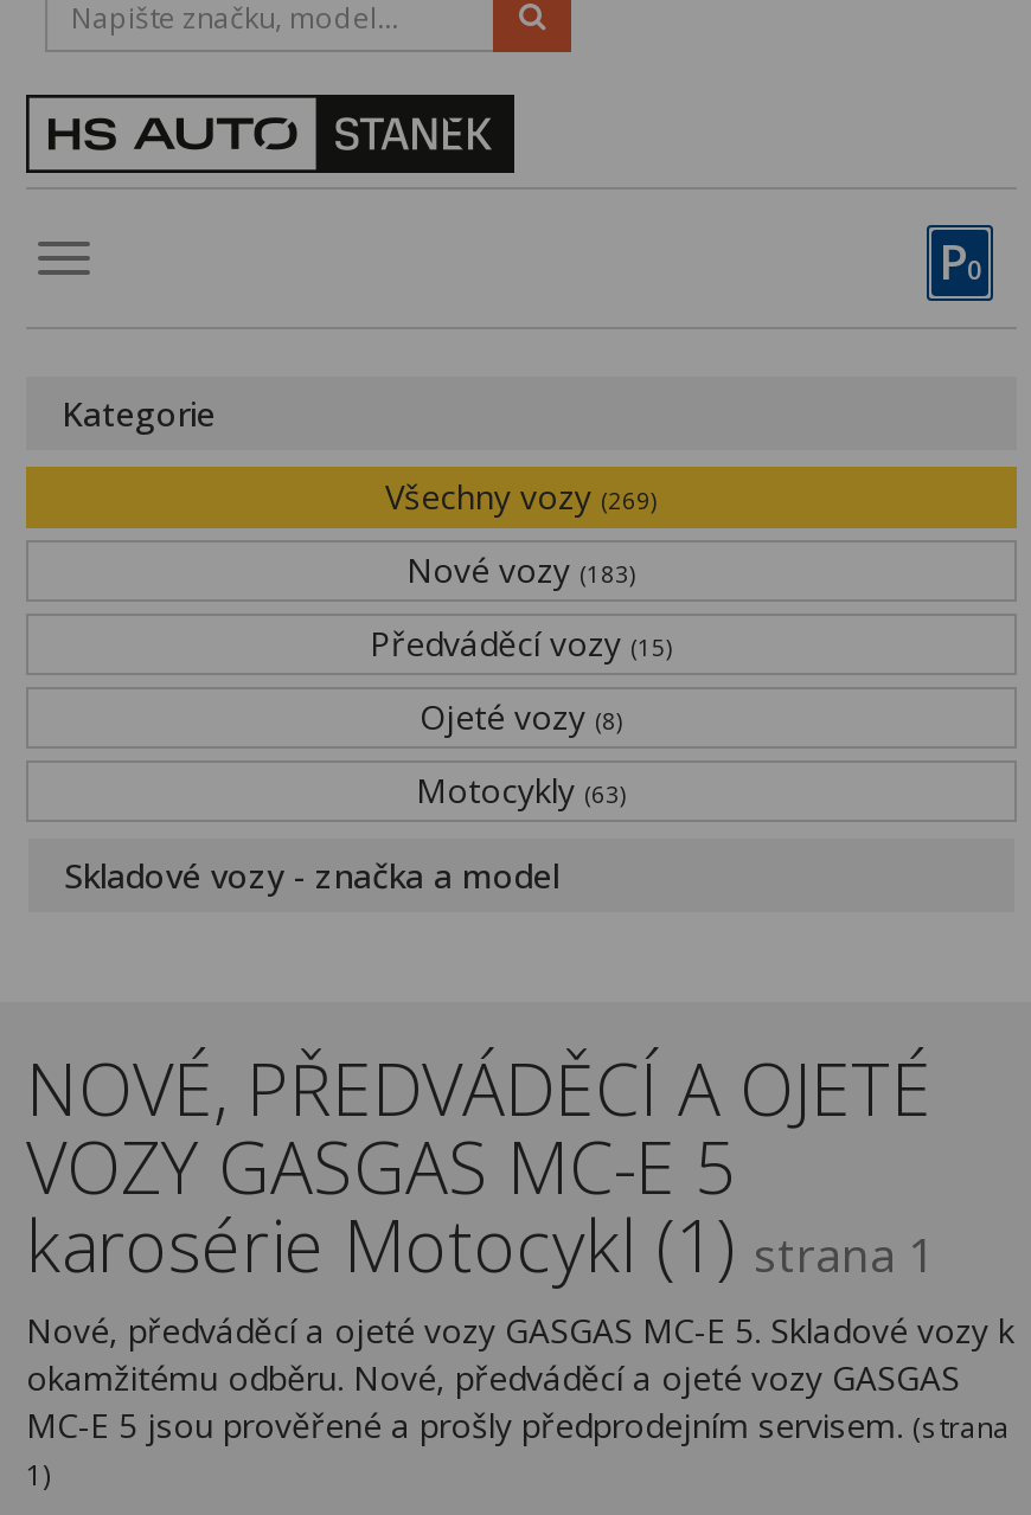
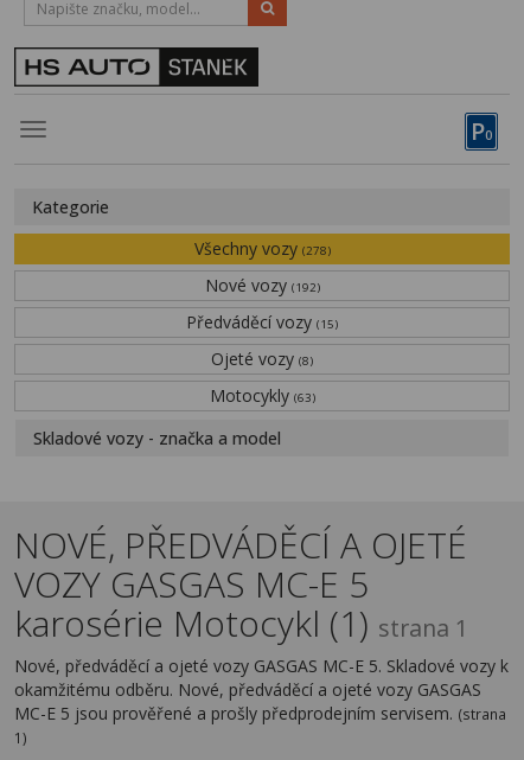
[385,474,658,519] Všechny vozy (269) -> [194,237,330,260] Všechny vozy (278)
[406,547,636,592] Nové vozy (183) -> [205,274,319,296] Nové vozy (192)

